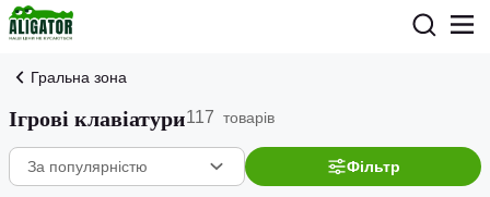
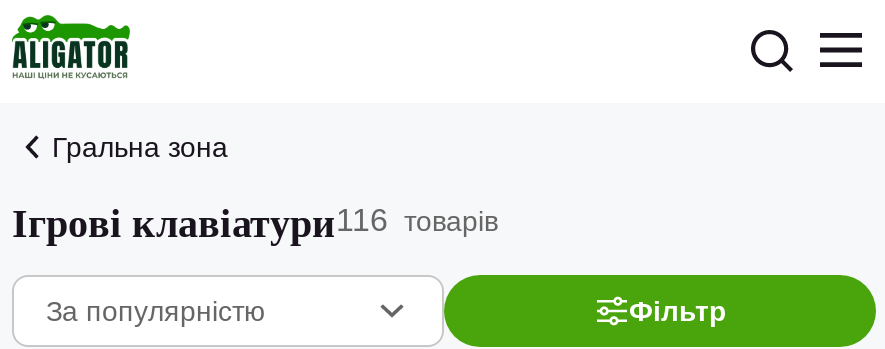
[9,107,275,131] Ігрові клавіатури117 товарів -> [12,201,498,245] Ігрові клавіатури116 товарів

